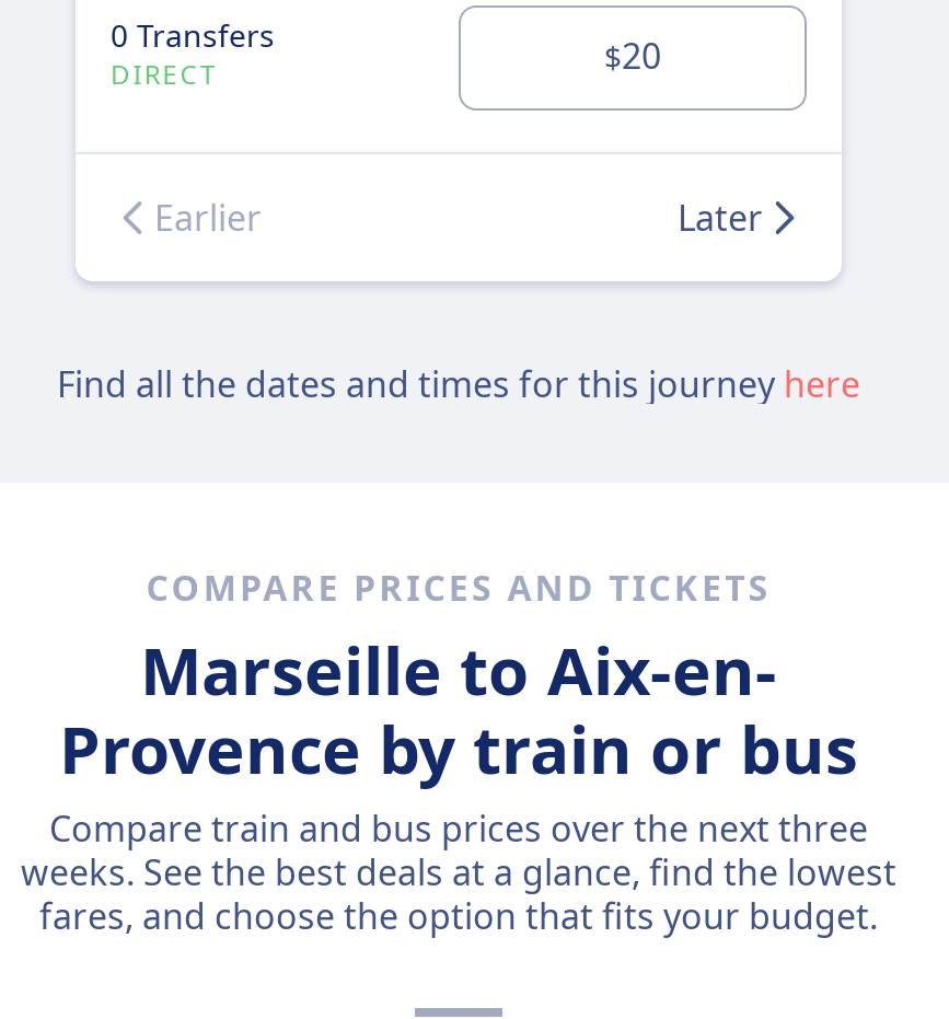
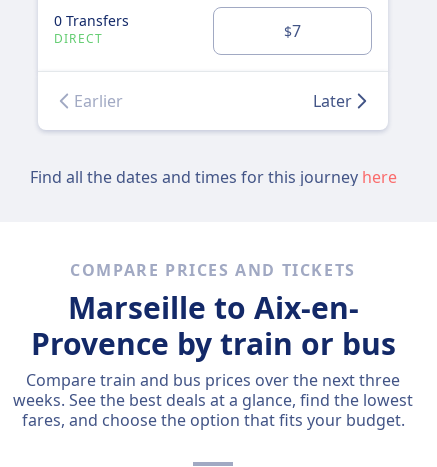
[604,33,661,81] $20 -> [284,19,301,41] $7

